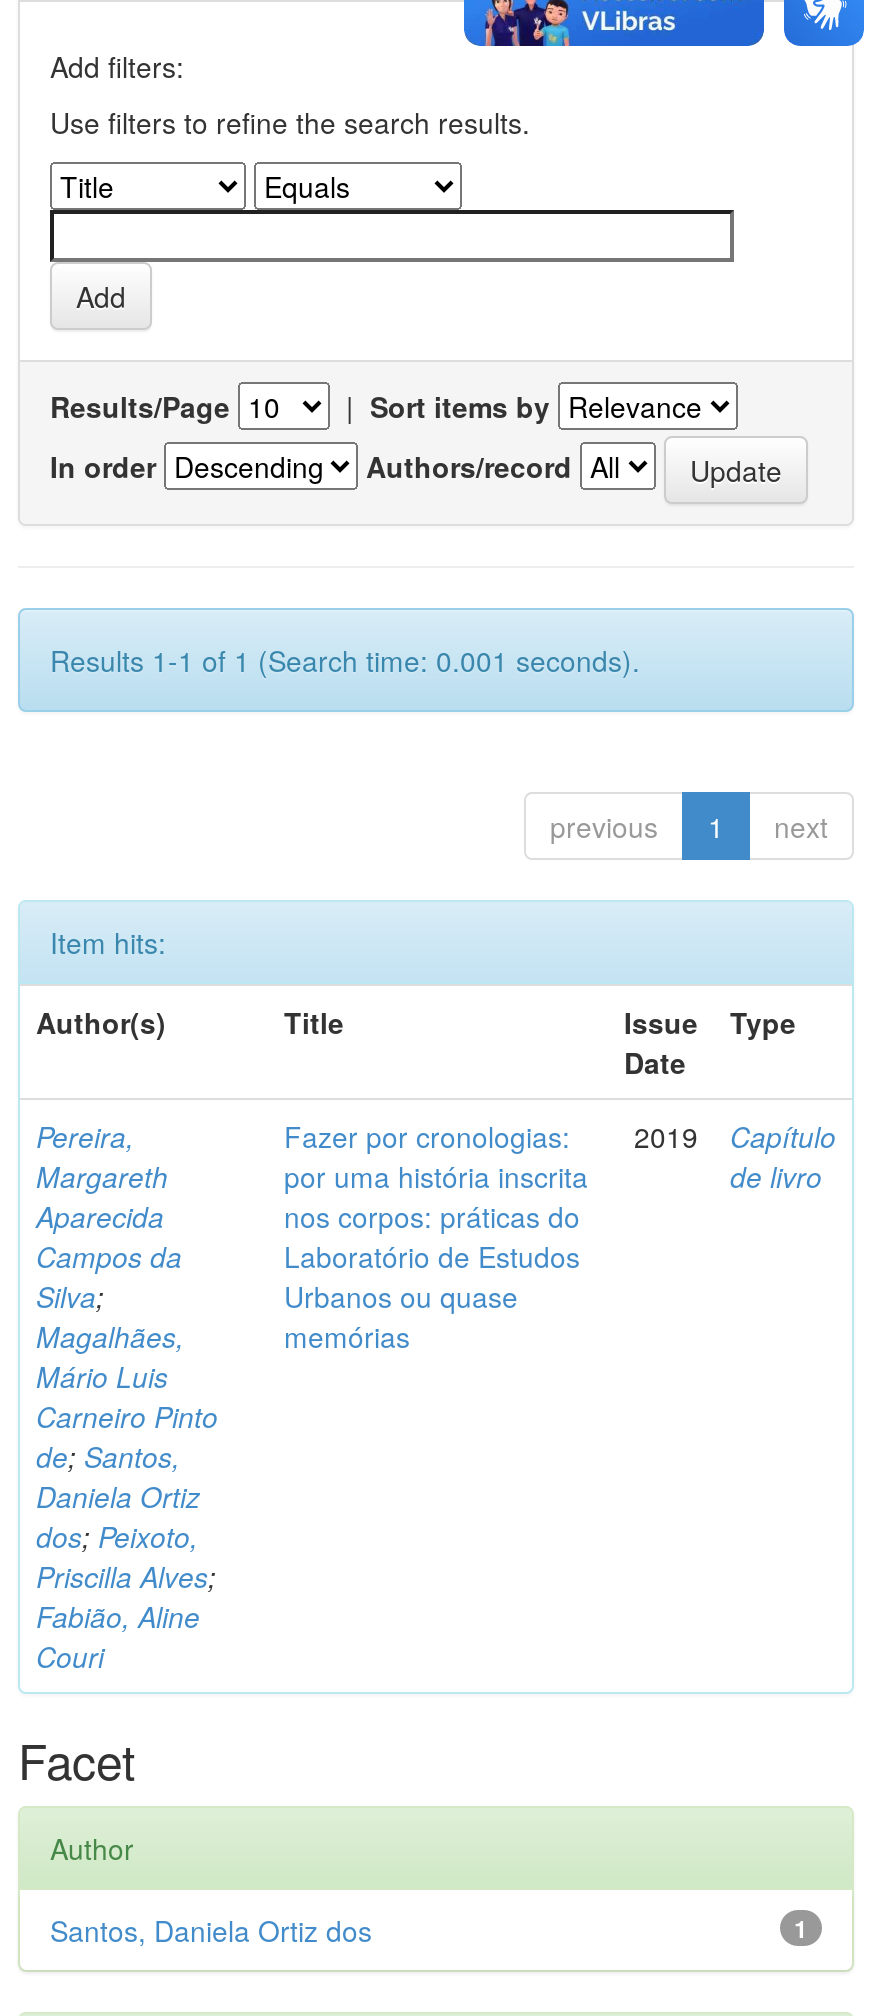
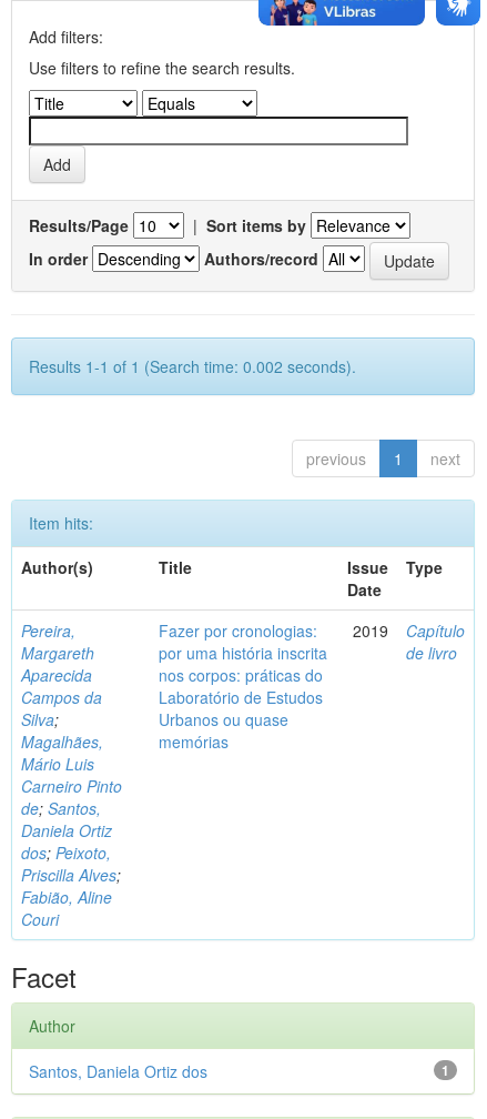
[50,640,640,680] Results 1-1 of 1 (Search time: 0.001 seconds). -> [29,355,356,377] Results 1-1 of 1 (Search time: 0.002 seconds).

